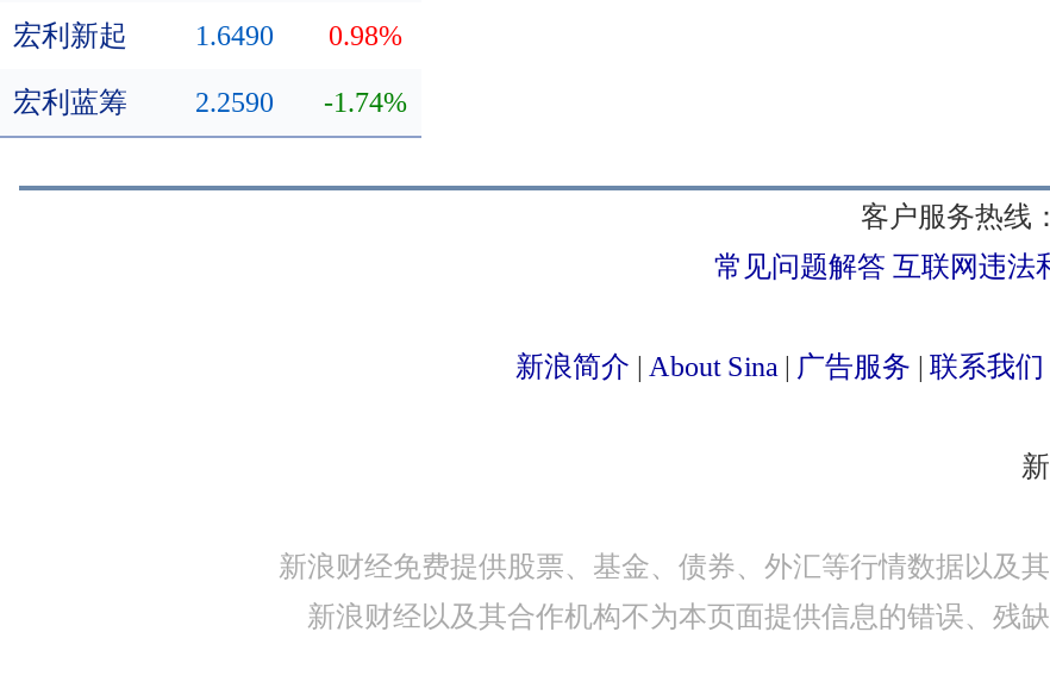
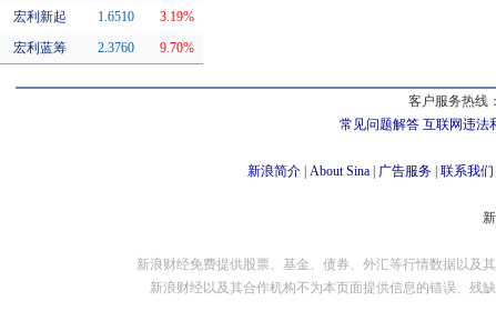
[195,19,274,52] 1.6490 -> [98,9,134,24] 1.6510
[329,19,402,52] 0.98% -> [160,9,194,24] 3.19%
[195,86,274,119] 2.2590 -> [98,40,134,56] 2.3760
[324,86,407,119] -1.74% -> [160,40,194,56] 9.70%

